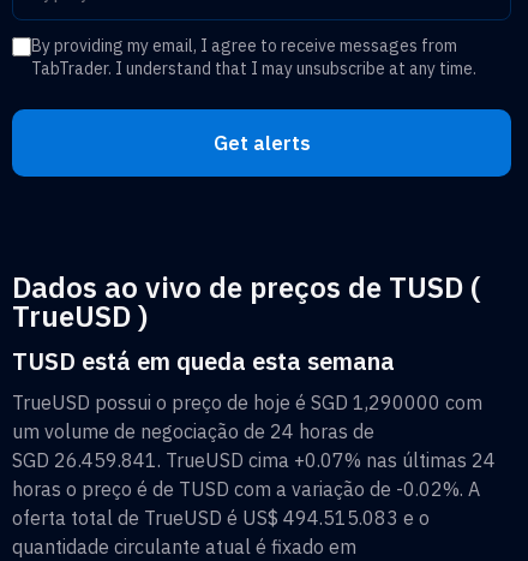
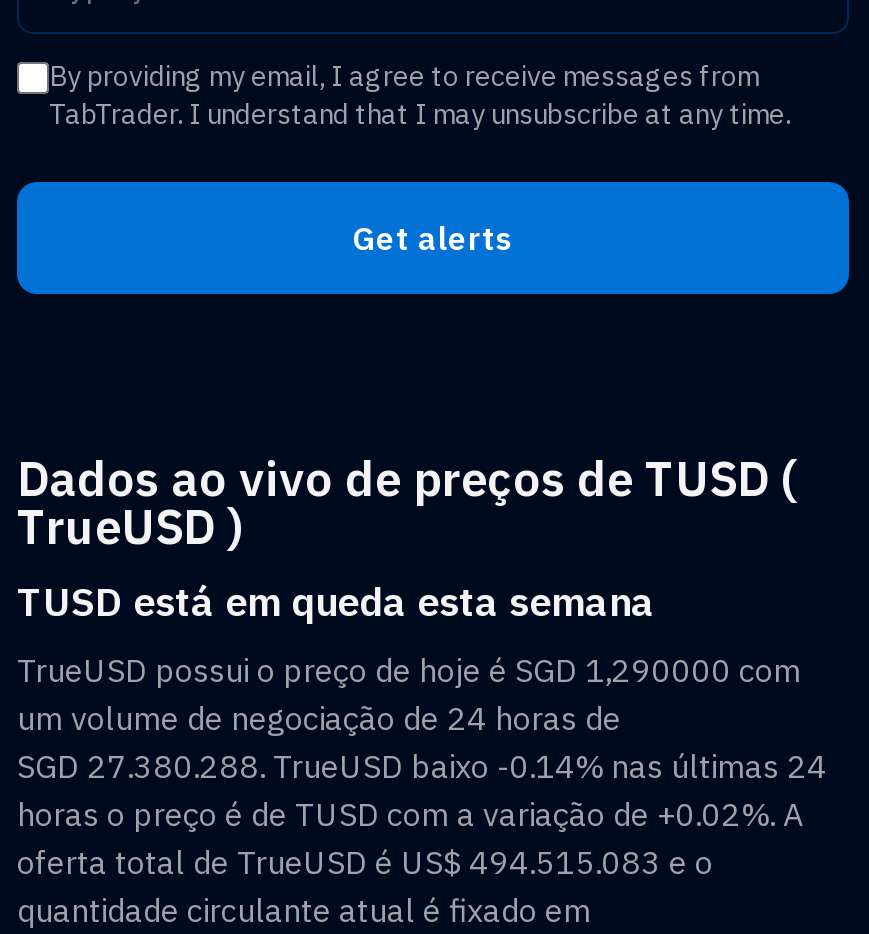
[12,447,496,472] SGD 26.459.841. TrueUSD cima +0.07% nas últimas 24 -> [17,745,827,785] SGD 27.380.288. TrueUSD baixo -0.14% nas últimas 24
[12,476,480,500] horas o preço é de TUSD com a variação de -0.02%. A -> [17,793,803,833] horas o preço é de TUSD com a variação de +0.02%. A

